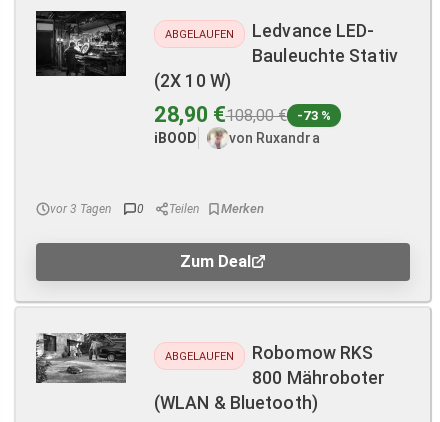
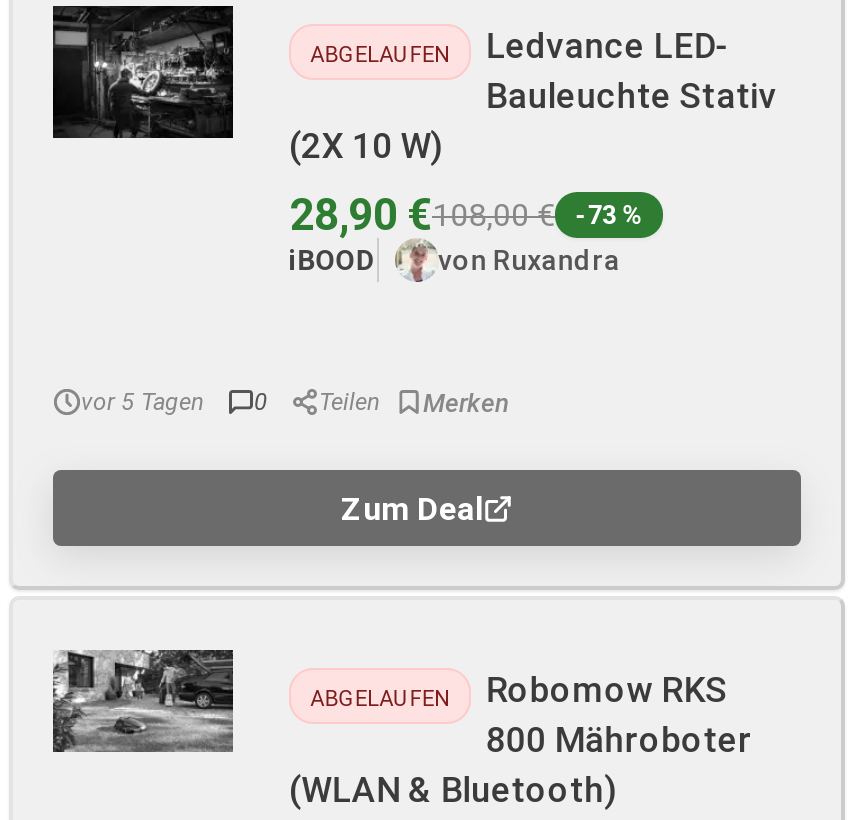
[50,202,199,216] vor 3 Tagen 0 Teilen -> [81,389,379,417] vor 5 Tagen 0 Teilen

